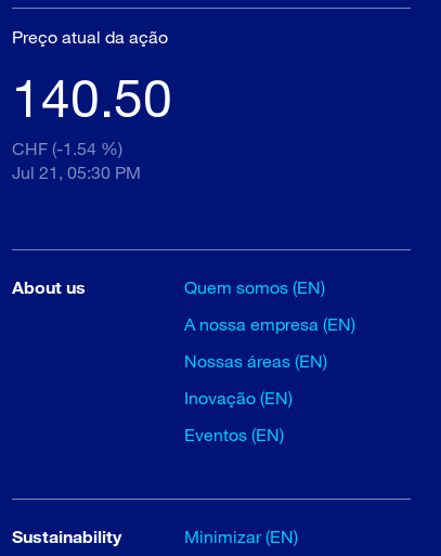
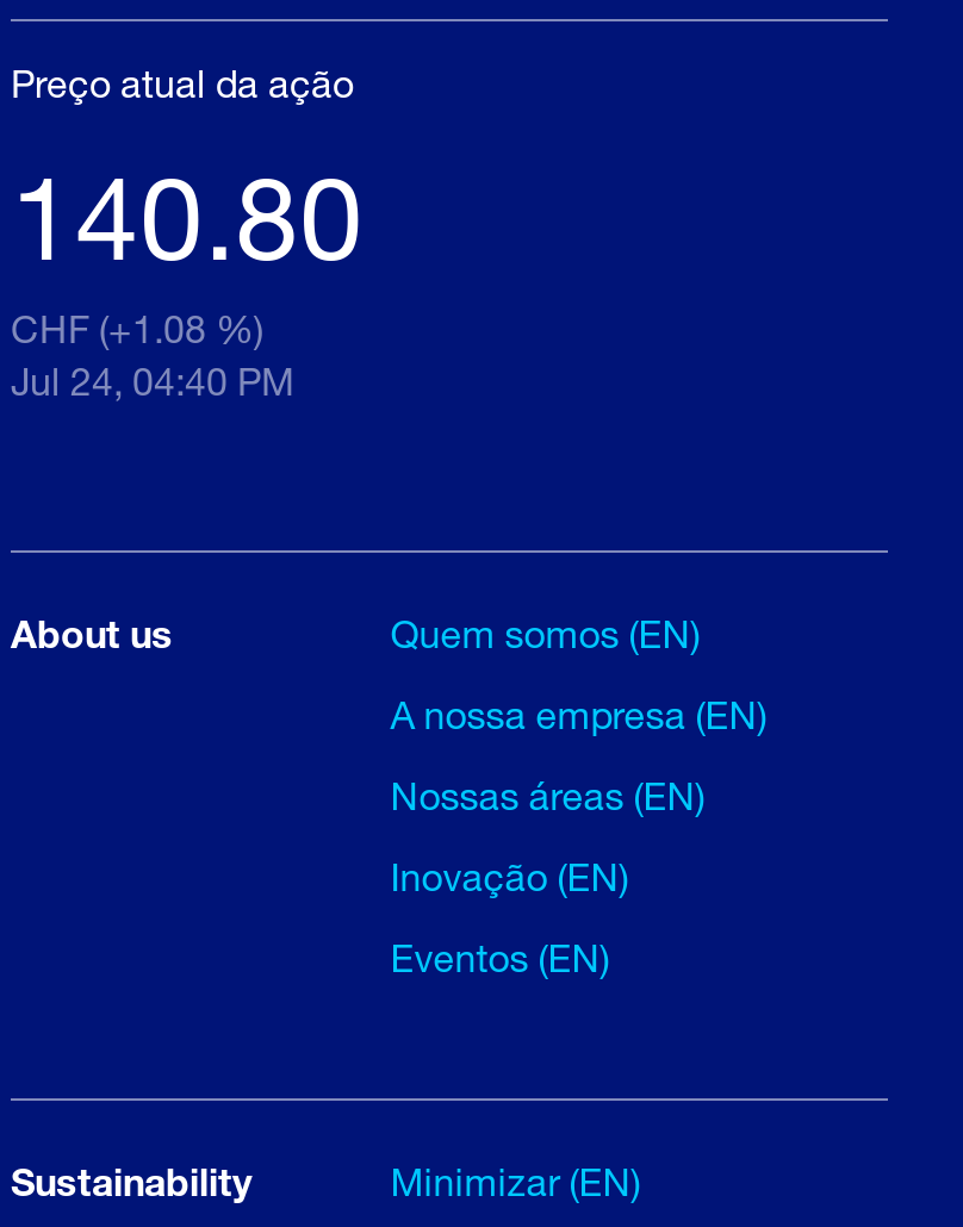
[12,65,172,128] 140.50 -> [11,145,364,284] 140.80
[12,138,122,158] CHF (-1.54 %) -> [11,305,263,350] CHF (+1.08 %)
[12,161,141,182] Jul 21, 05:30 PM -> [11,357,294,403] Jul 24, 04:40 PM

